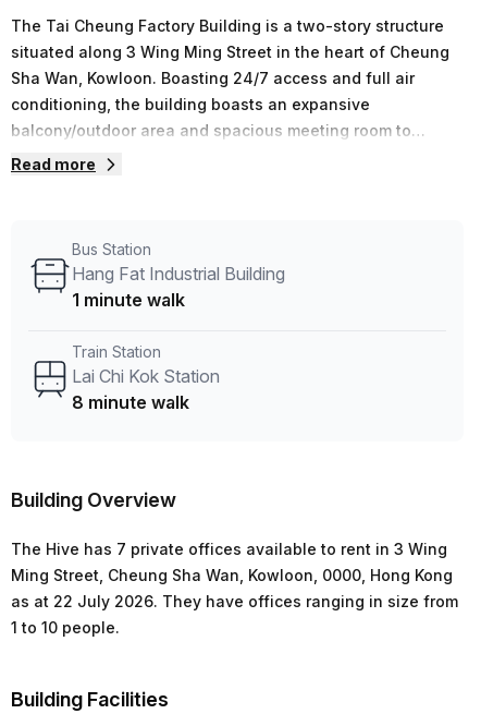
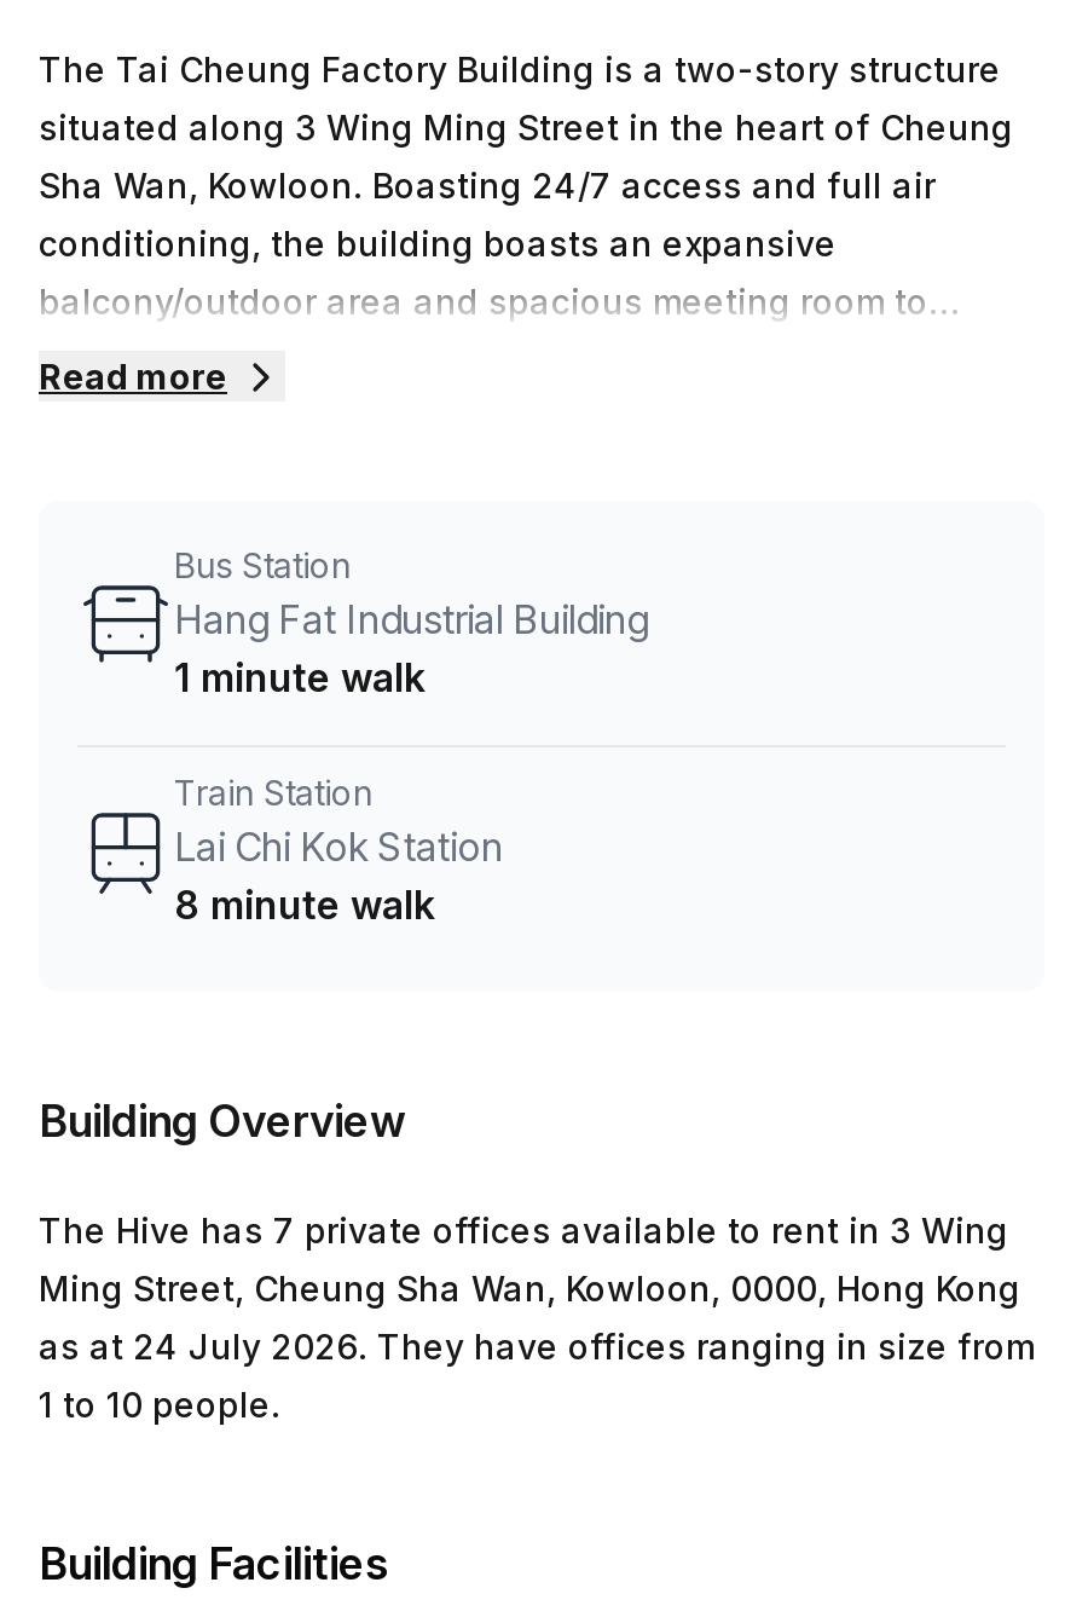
[11,592,458,610] as at 22 July 2026. They have offices ranging in size from -> [39,1326,1035,1367] as at 24 July 2026. They have offices ranging in size from

